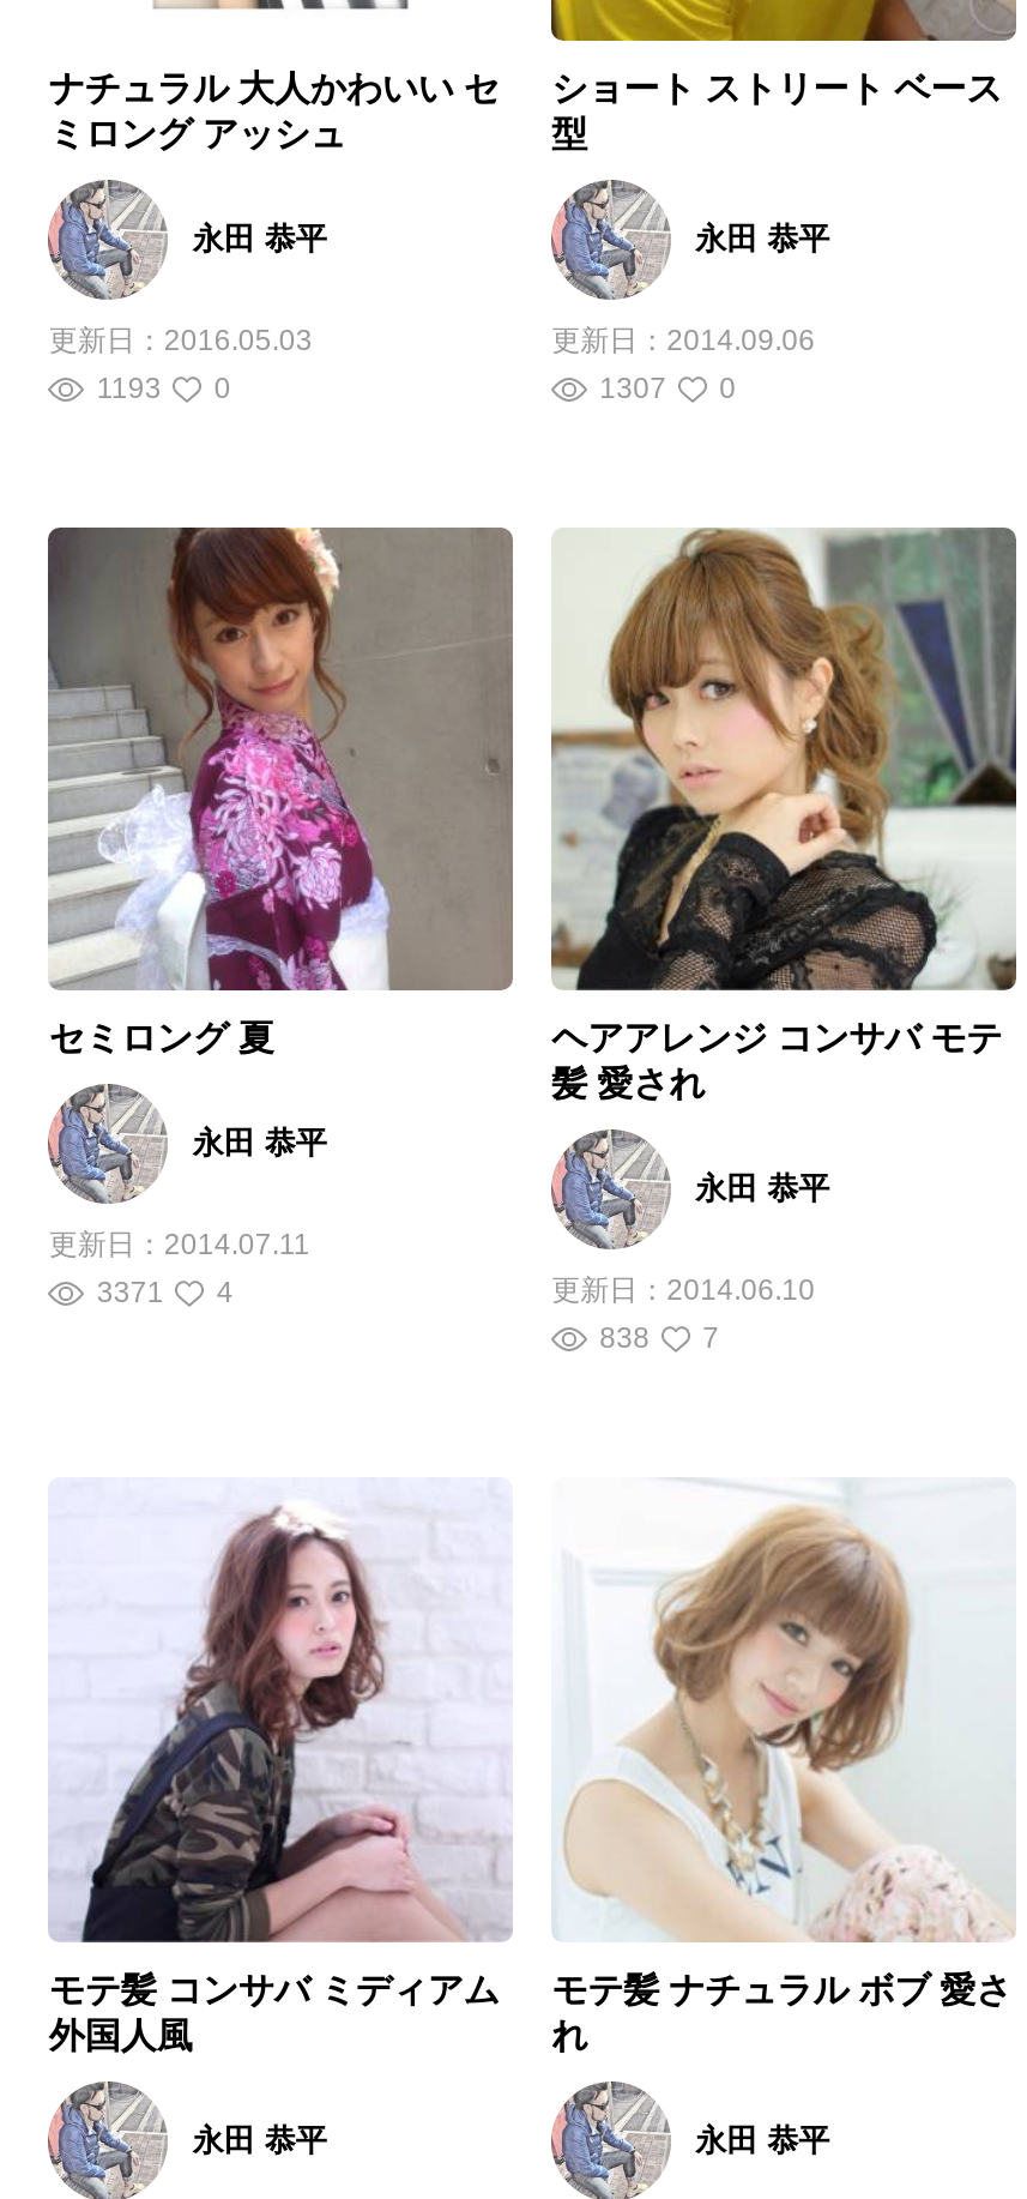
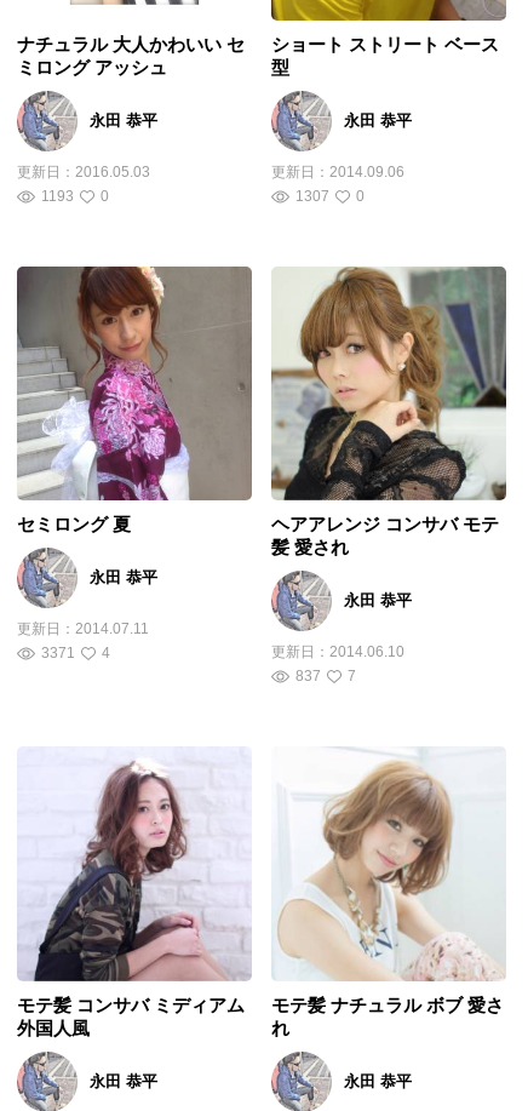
[599,1322,719,1356] 838 7 -> [296,668,356,685] 837 7

